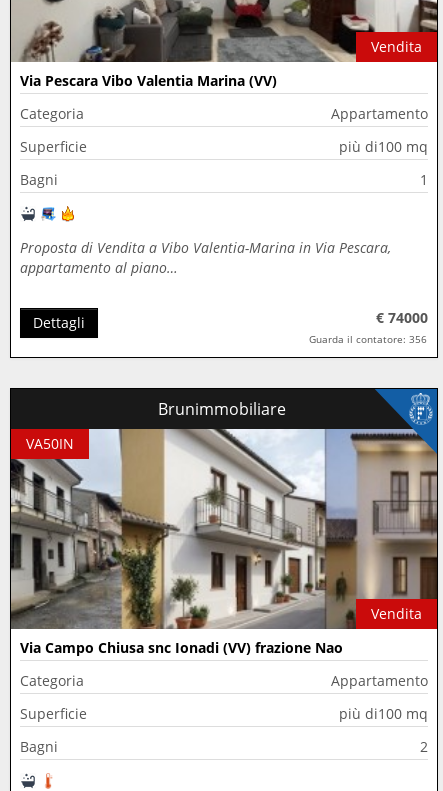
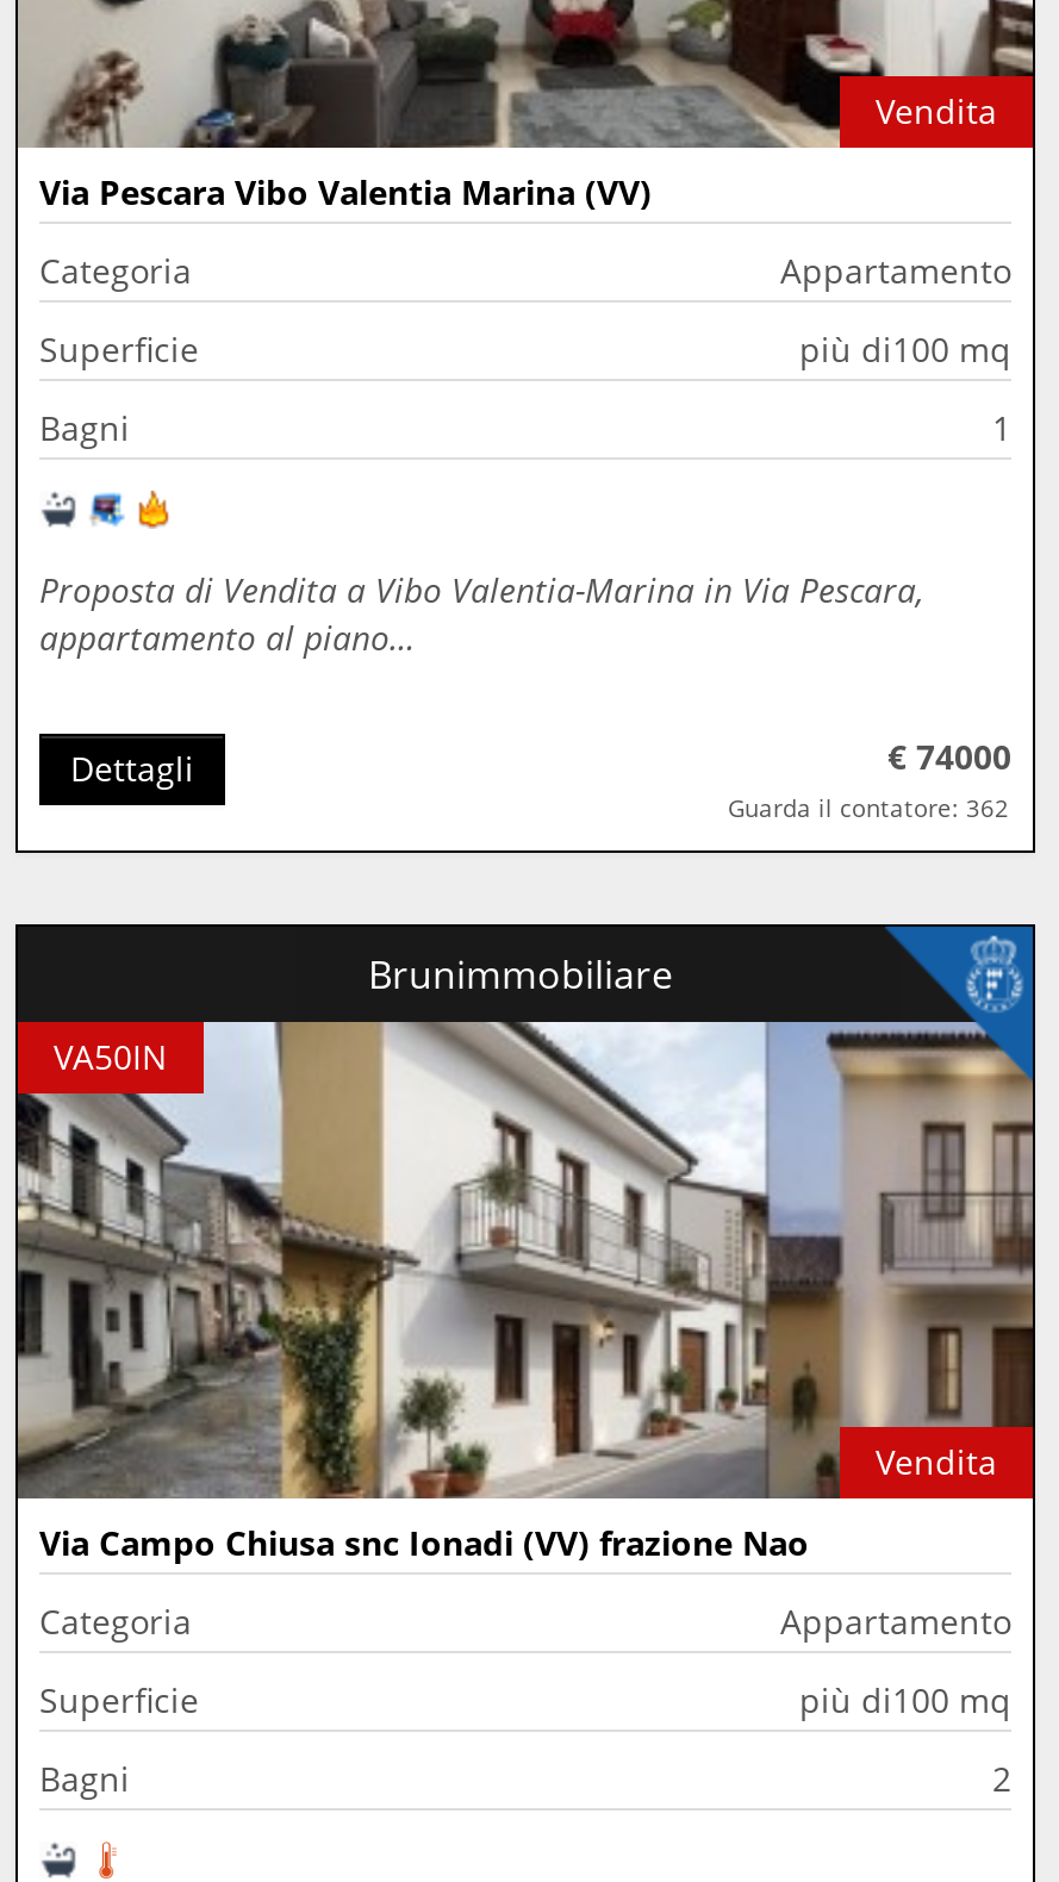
[309,332,427,346] Guarda il contatore: 356 -> [728,791,1009,824] Guarda il contatore: 362

